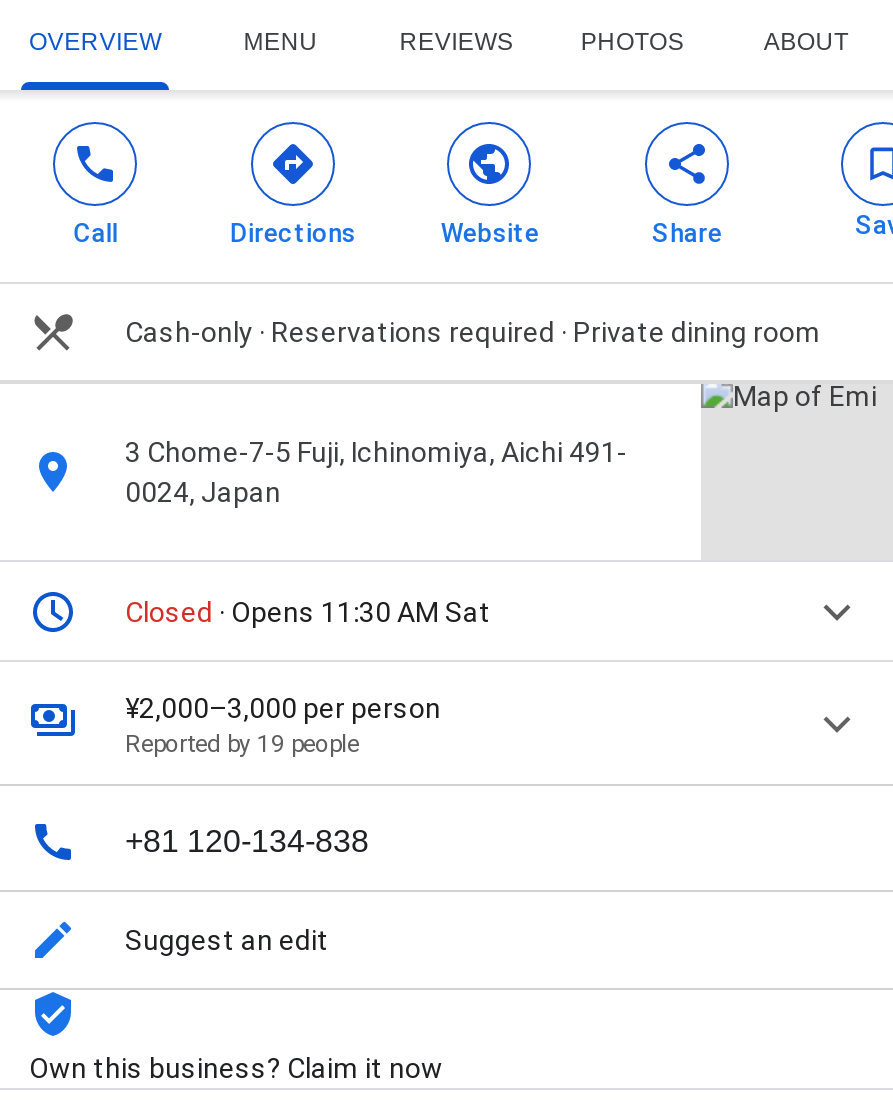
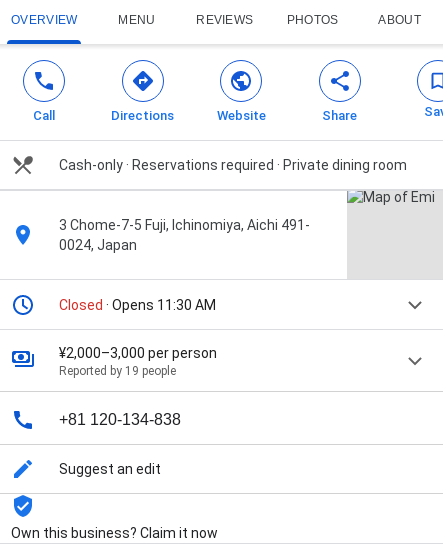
[125,596,491,628] Closed · Opens 11:30 AM Sat -> [59,297,216,313] Closed · Opens 11:30 AM

